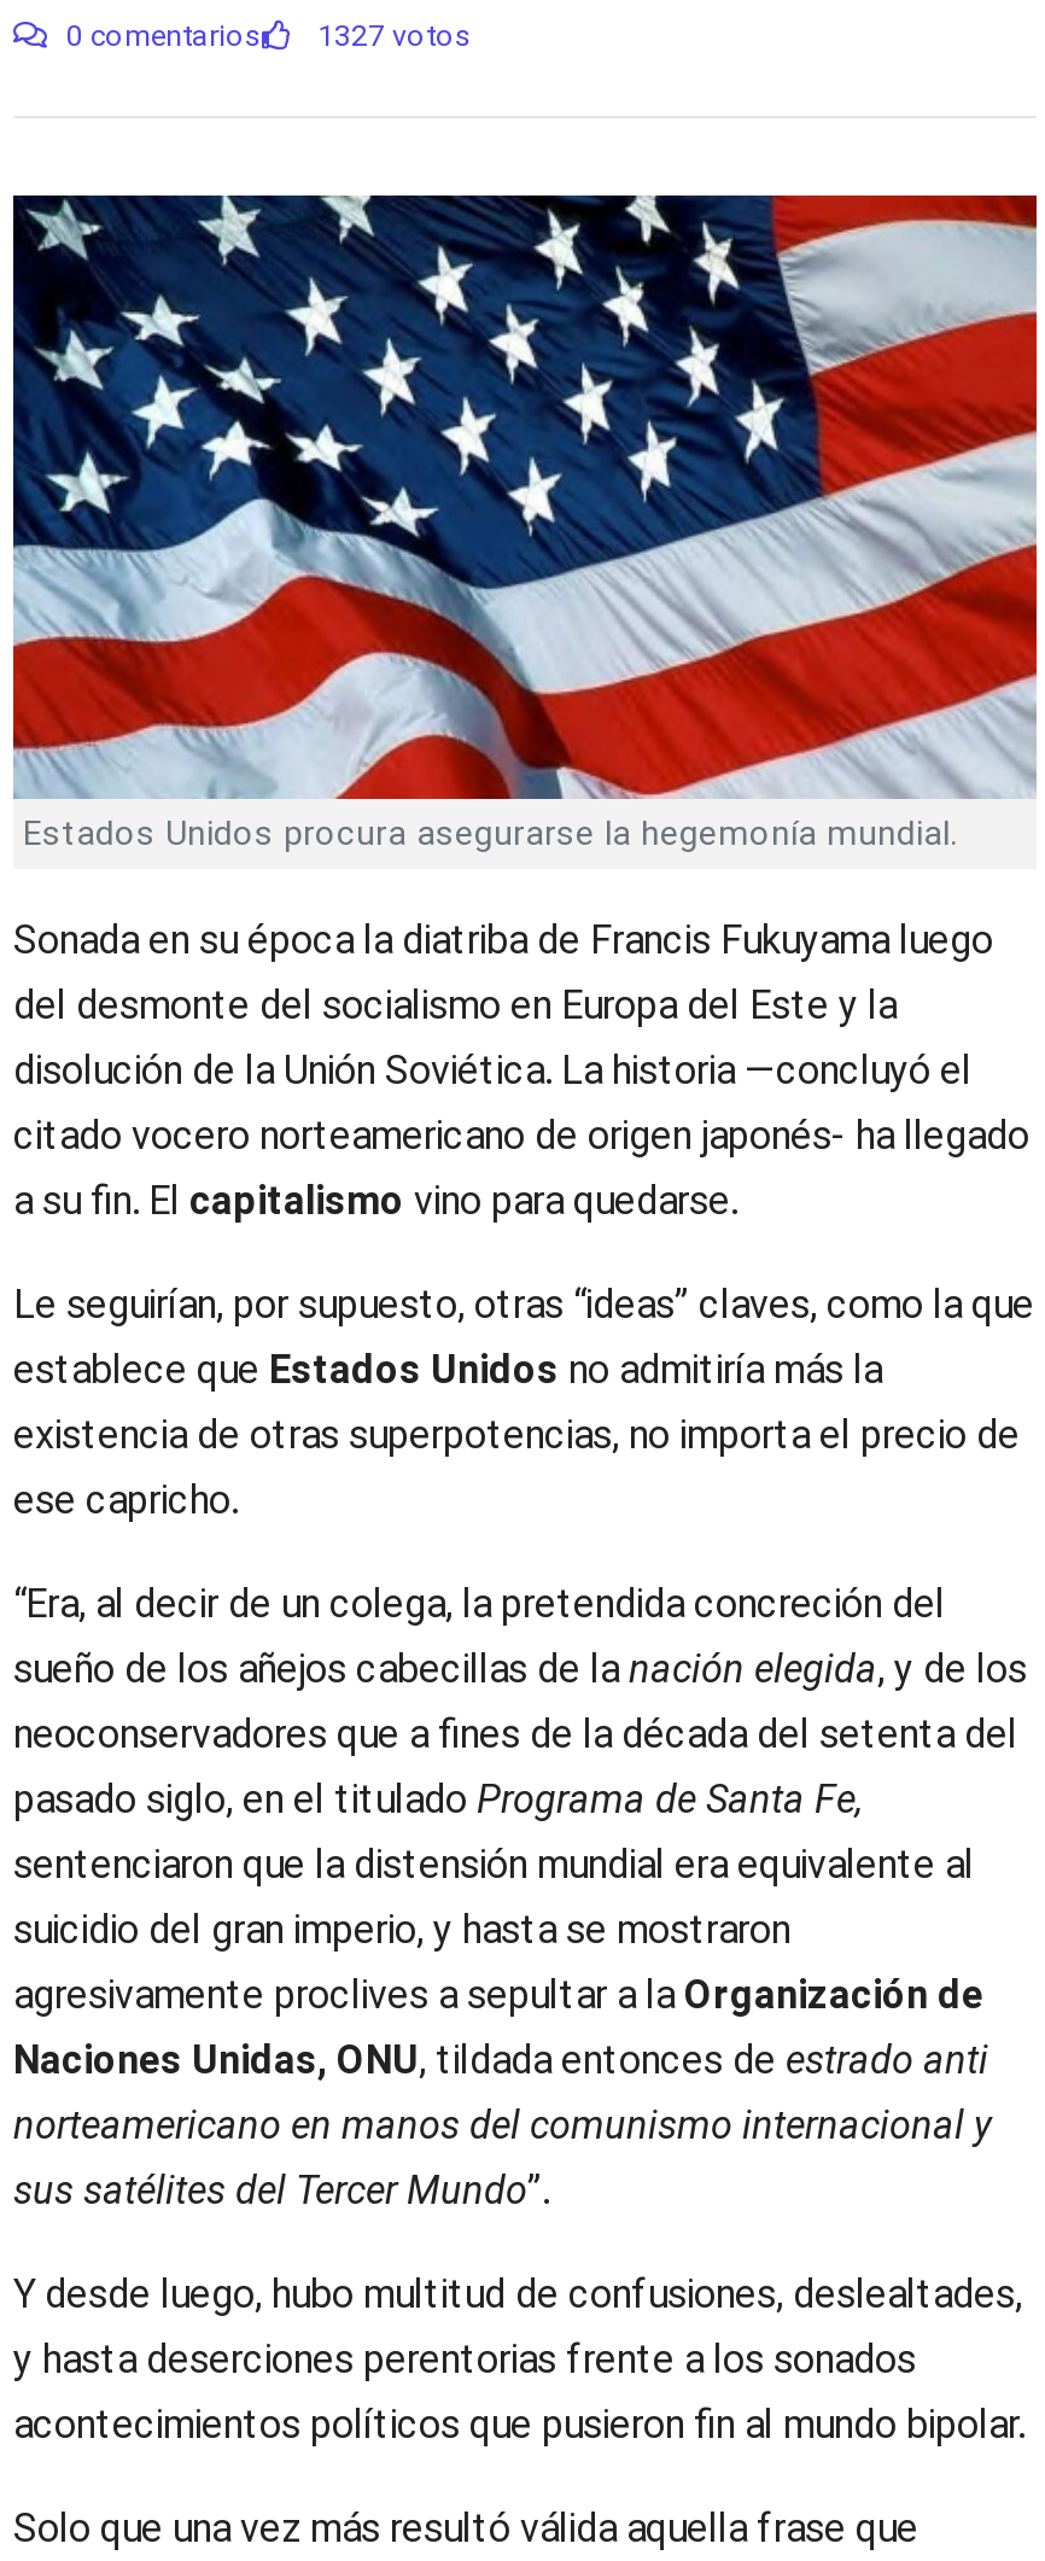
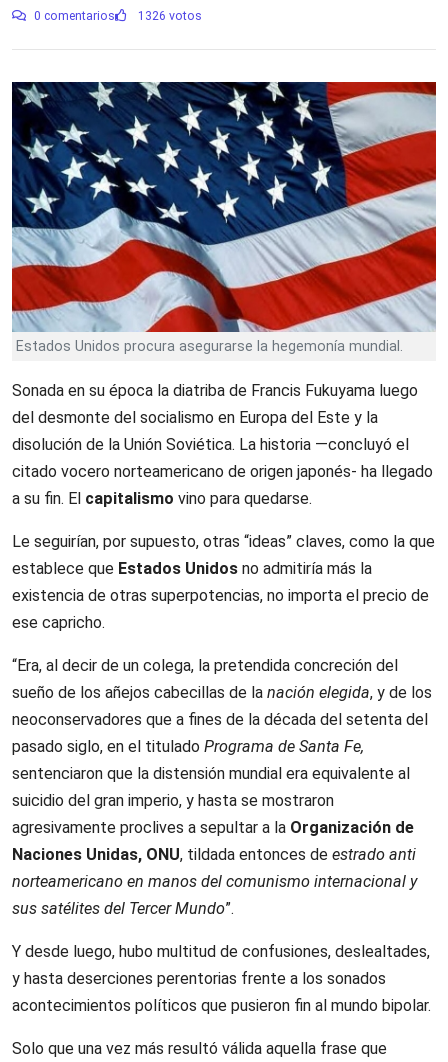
[66,19,472,53] 0 comentarios 1327 votos -> [34,9,202,23] 0 comentarios 1326 votos

